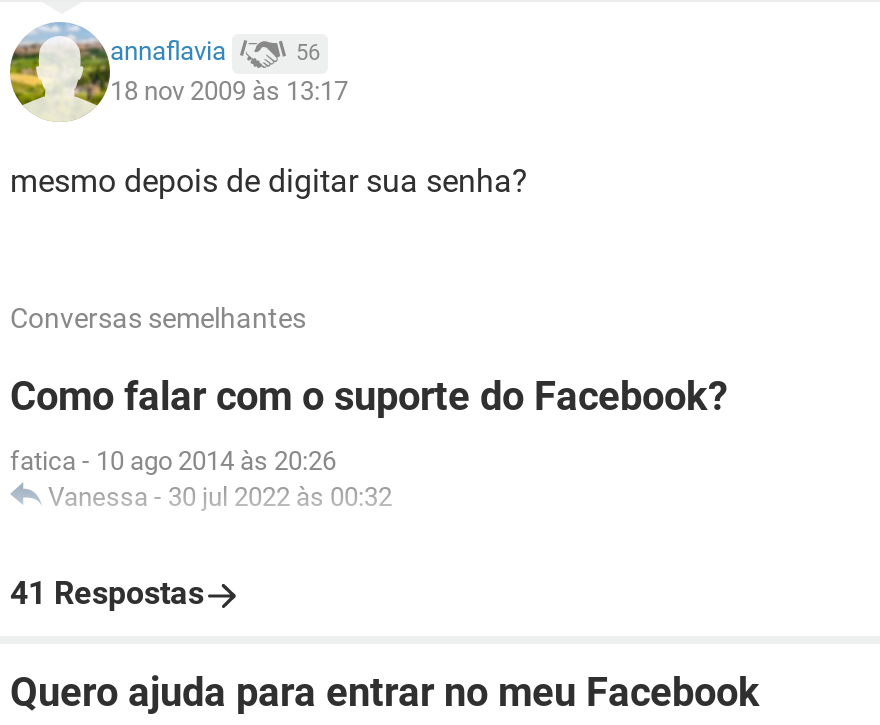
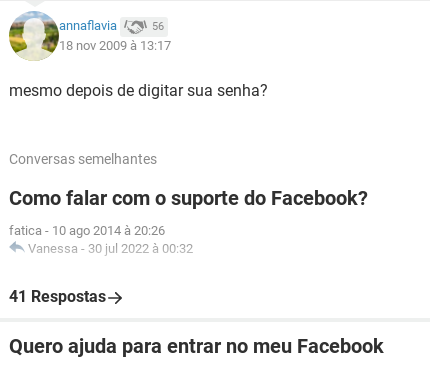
[110,76,348,106] 18 nov 2009 às 13:17 -> [59,38,171,53] 18 nov 2009 à 13:17
[10,446,336,476] fatica - 10 ago 2014 às 20:26 -> [9,223,165,238] fatica - 10 ago 2014 à 20:26
[48,482,392,512] Vanessa - 30 jul 2022 às 00:32 -> [28,241,193,256] Vanessa - 30 jul 2022 à 00:32

